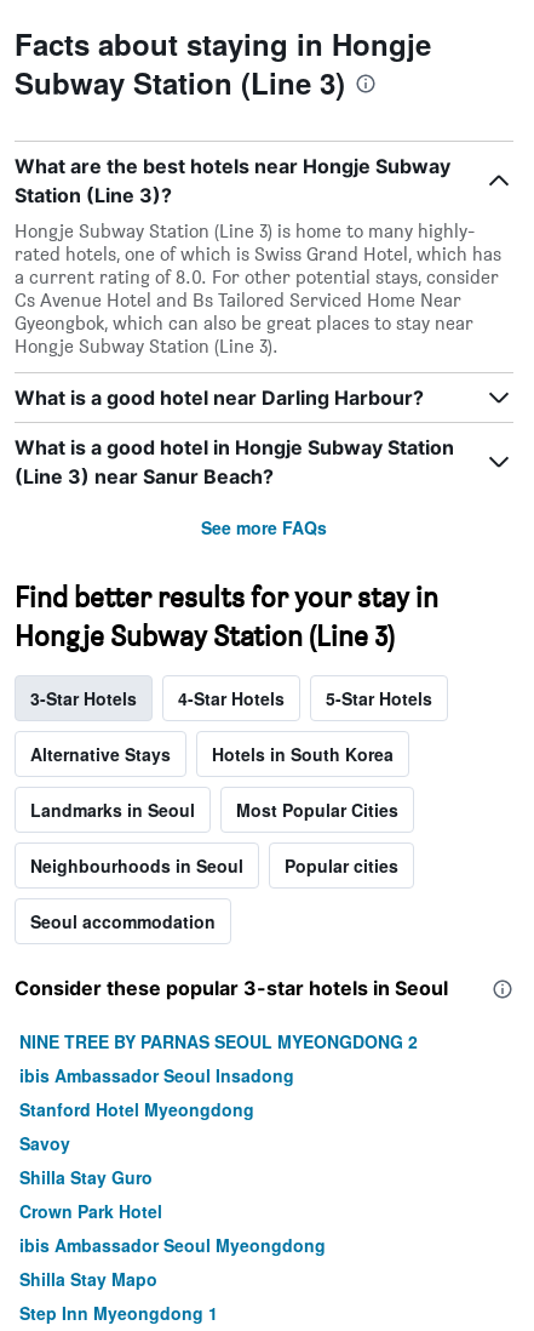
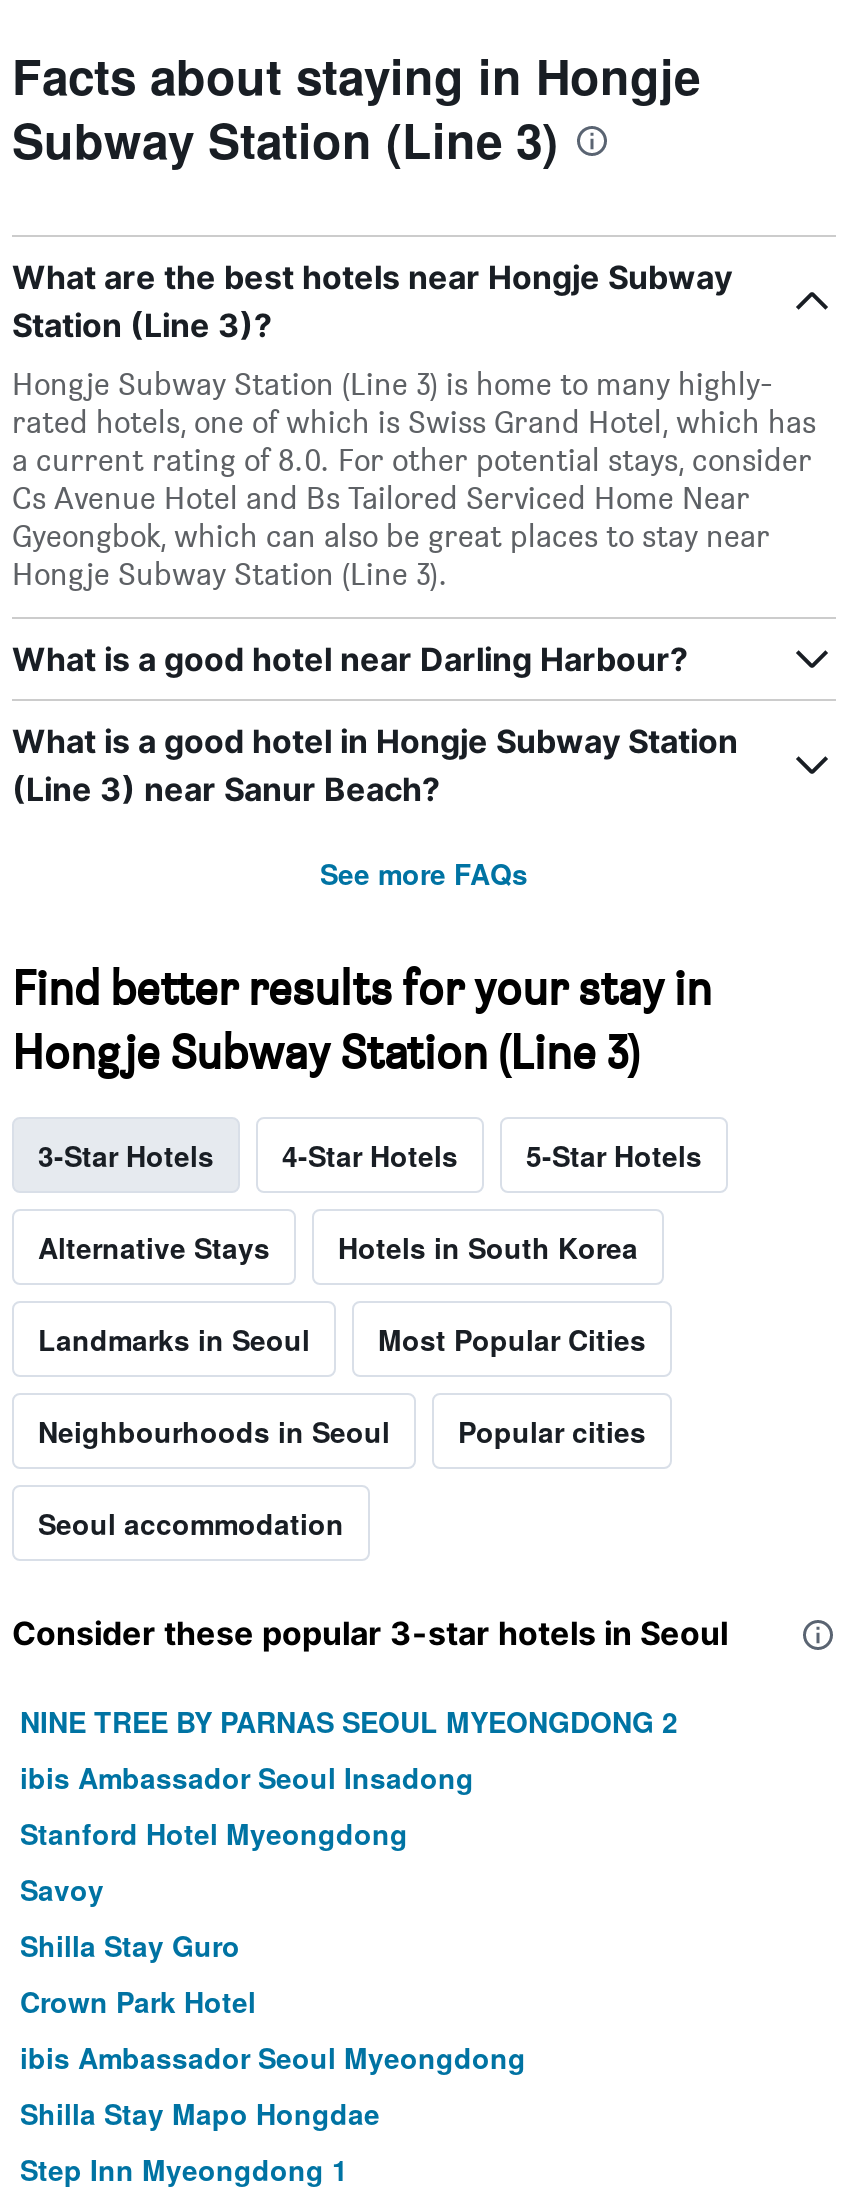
[19,1267,157,1291] Shilla Stay Mapo -> [20,2093,380,2133] Shilla Stay Mapo Hongdae

